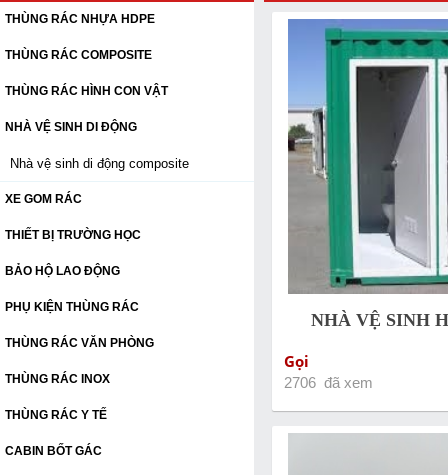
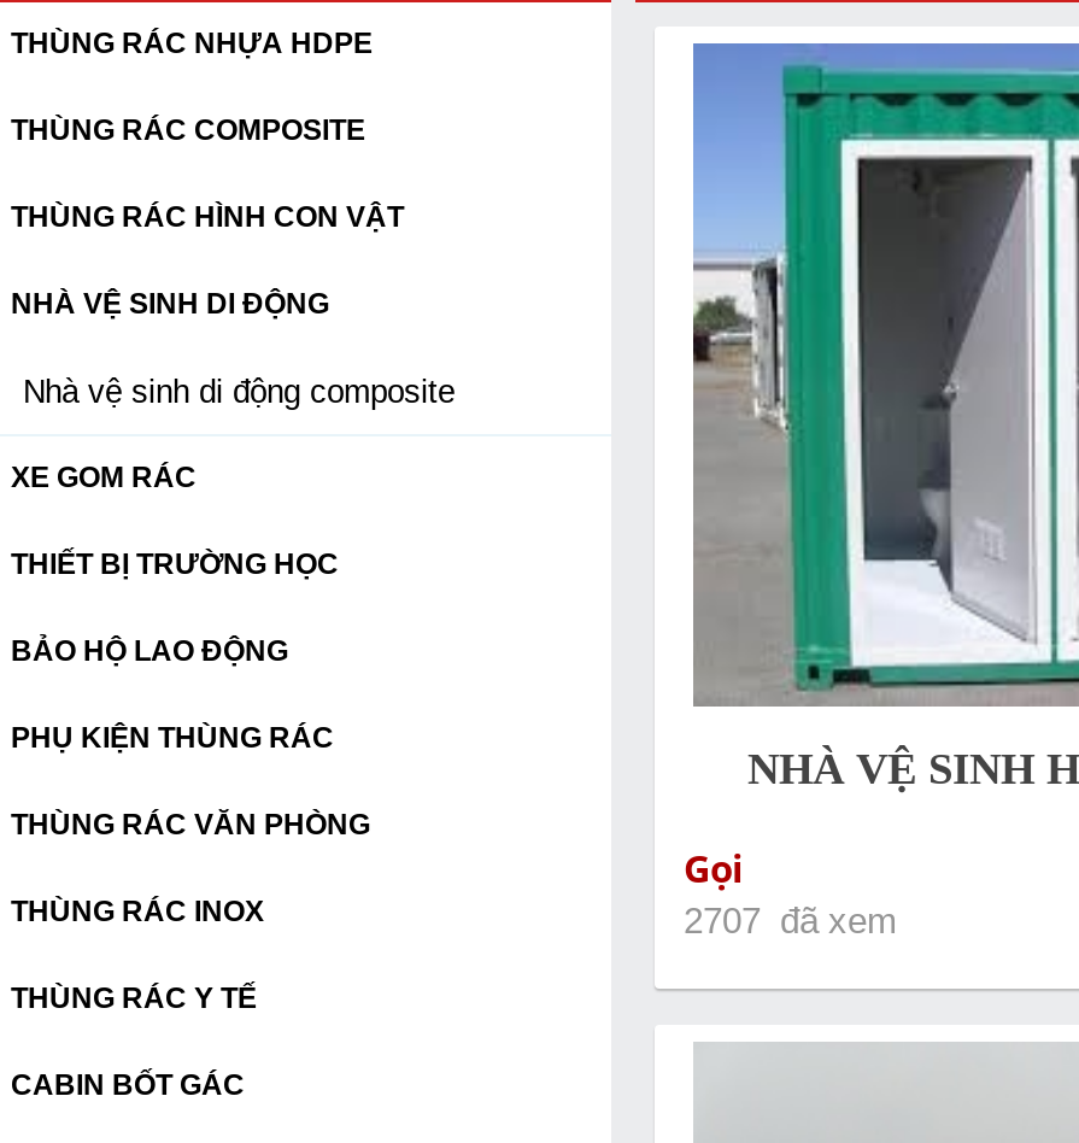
[284,375,373,391] 2706 đã xem -> [684,902,898,940] 2707 đã xem

